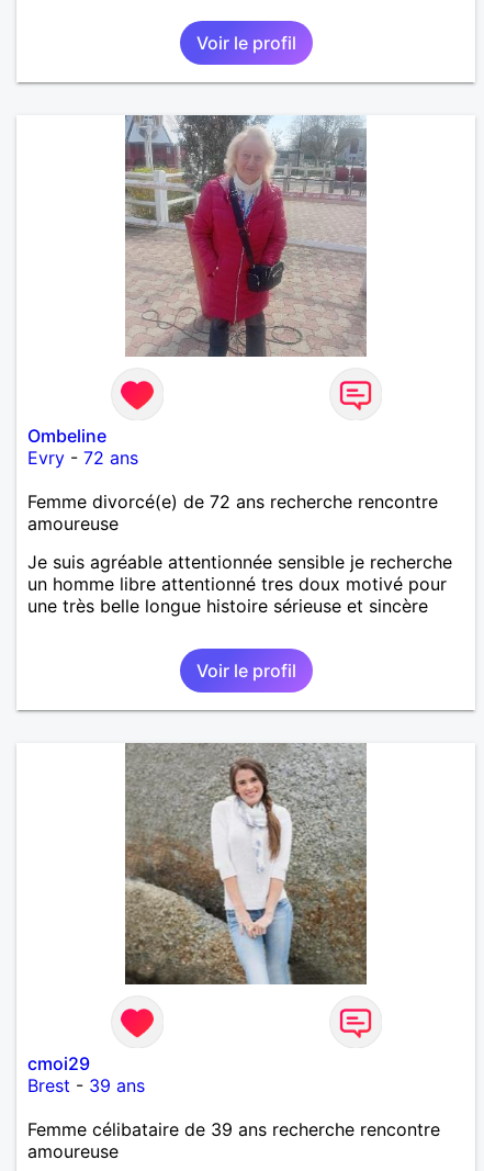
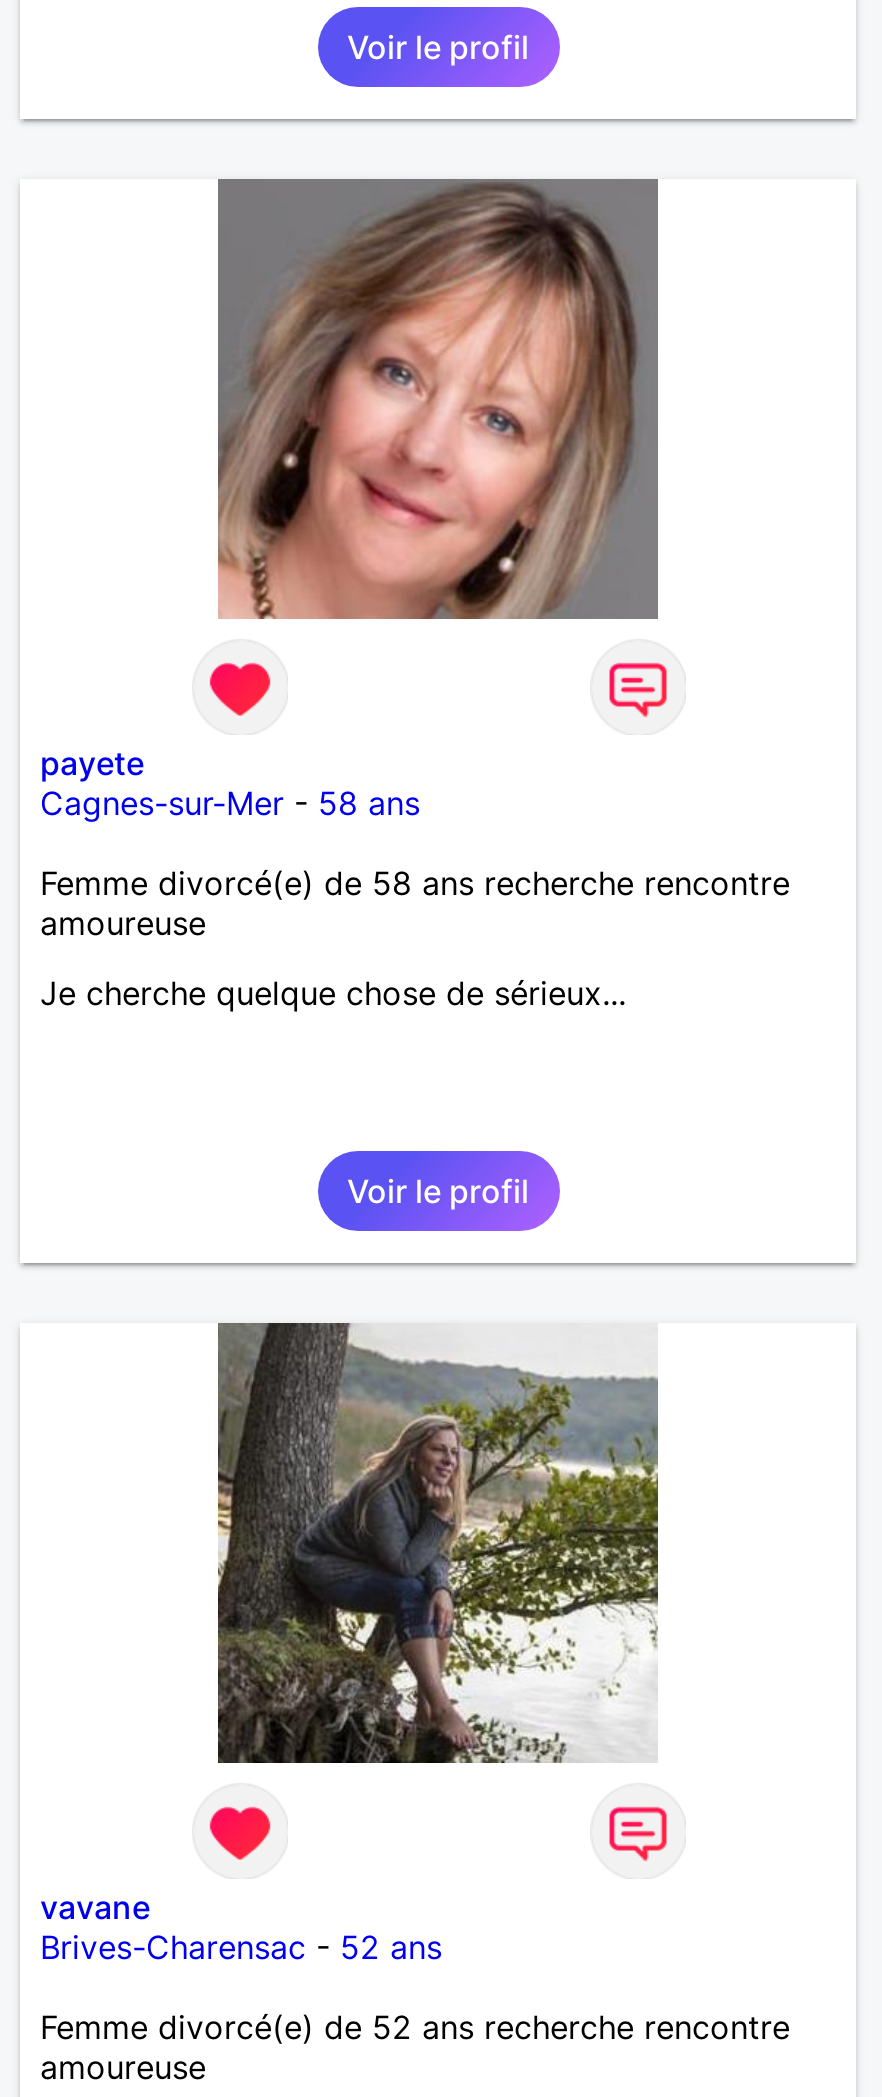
[125,115,367,358] [image] -> [218,177,660,621] [image]
[27,425,138,469] Ombeline | Evry - 72 ans -> [40,743,420,823] payete | Cagnes-sur-Mer - 58 ans
[27,490,438,512] Femme divorcé(e) de 72 ans recherche rencontre -> [40,863,790,903] Femme divorcé(e) de 58 ans recherche rencontre
[27,551,452,617] Je suis agréable attentionnée sensible je recherche | un homme libre attentionné tres doux motivé pour | une très belle longue histoire sérieuse et sincère -> [40,973,626,1013] Je cherche quelque chose de sérieux...
[124,743,368,986] [image] -> [216,1323,660,1765] [image]
[27,1052,145,1096] cmoi29 | Brest - 39 ans -> [40,1887,442,1967] vavane | Brives-Charensac - 52 ans
[27,1118,440,1140] Femme célibataire de 39 ans recherche rencontre -> [40,2007,790,2047] Femme divorcé(e) de 52 ans recherche rencontre

